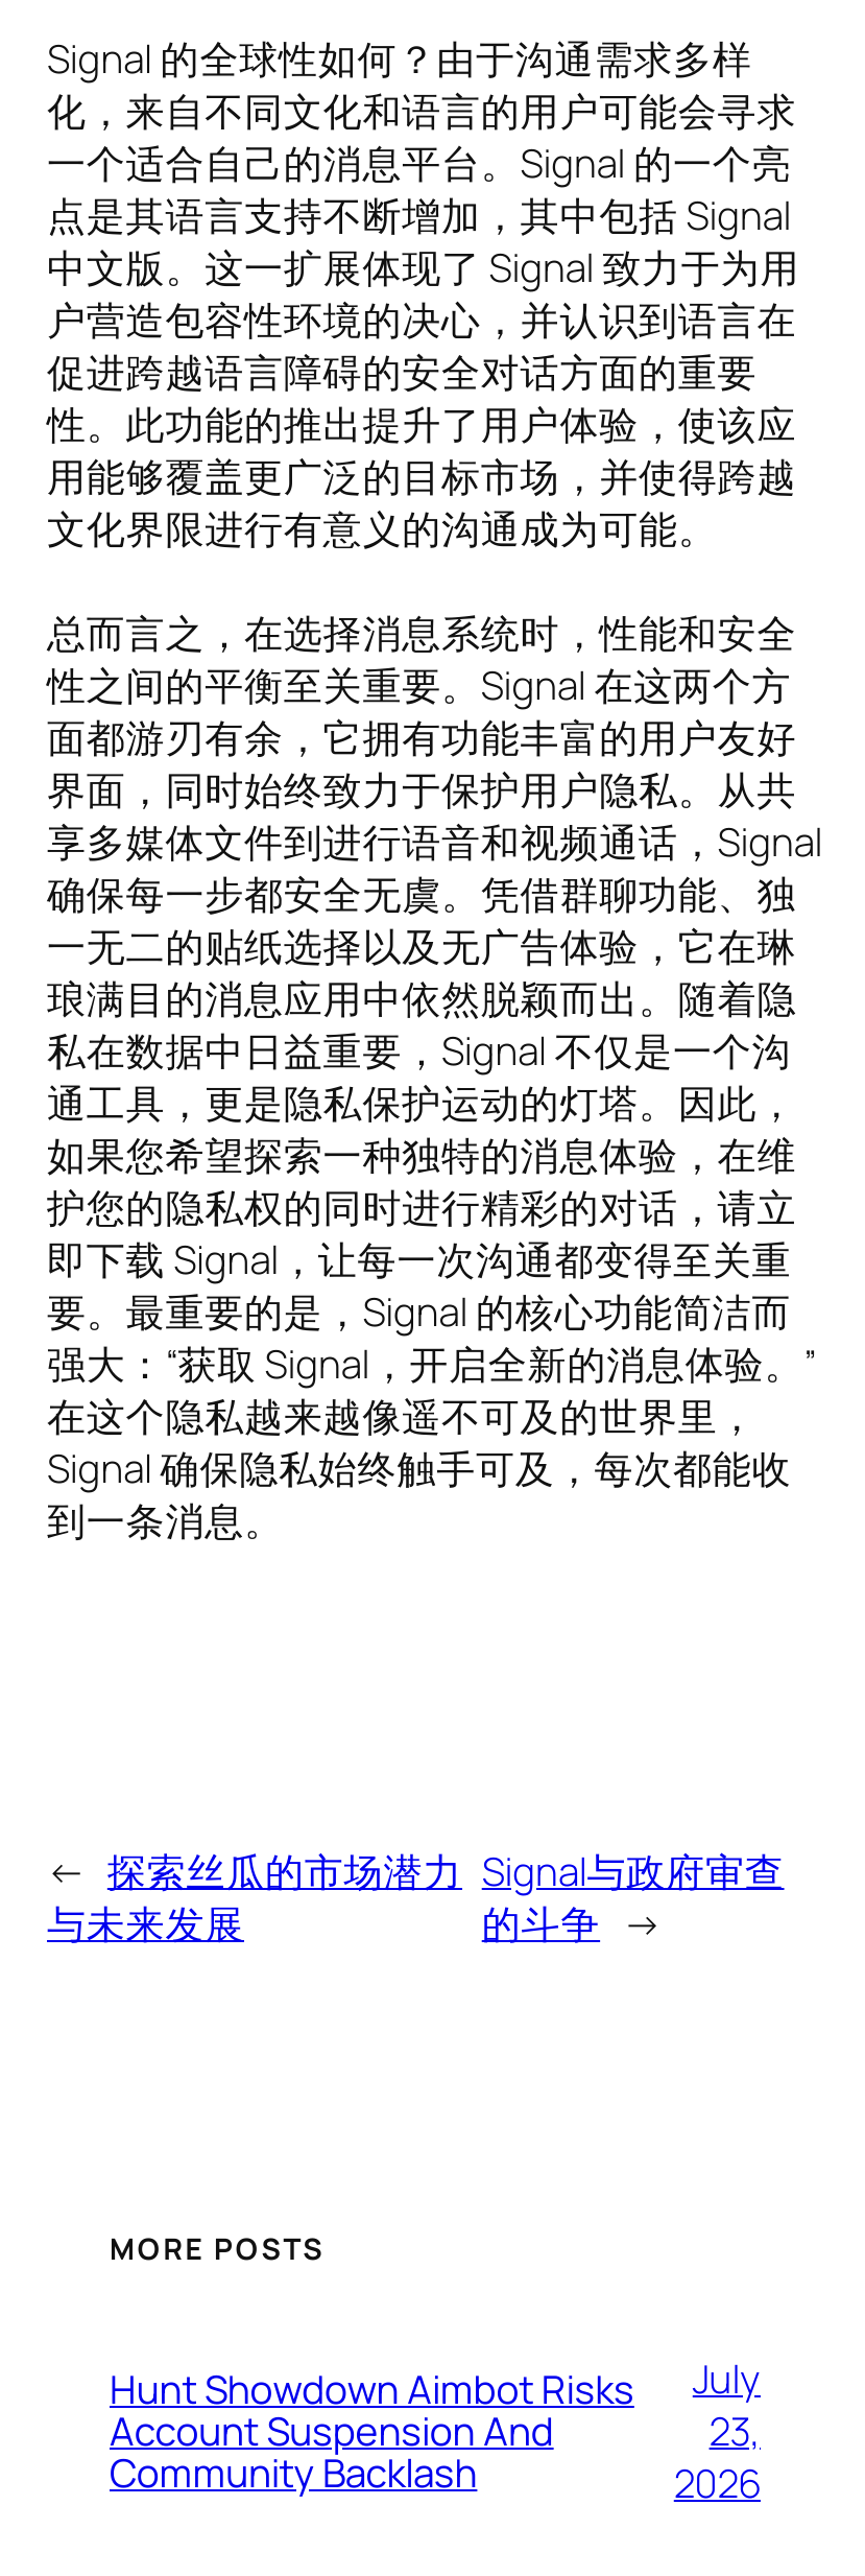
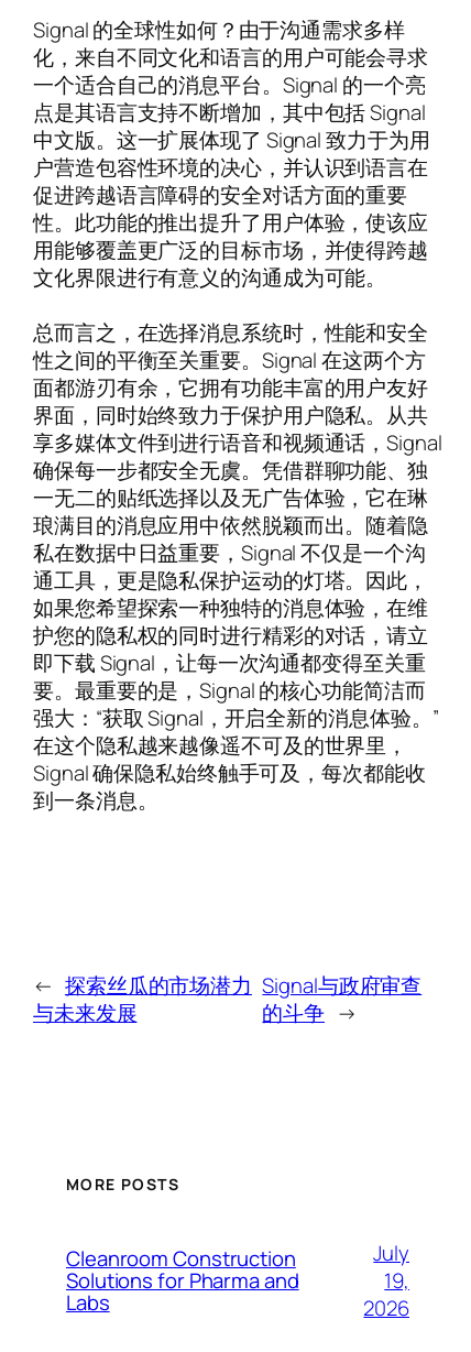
[110,2363,634,2500] Hunt Showdown Aimbot Risks | Account Suspension And | Community Backlash -> [66,1244,299,1317] Cleanroom Construction | Solutions for Pharma and | Labs
[709,2403,761,2458] 23, -> [384,1266,409,1295] 19,

